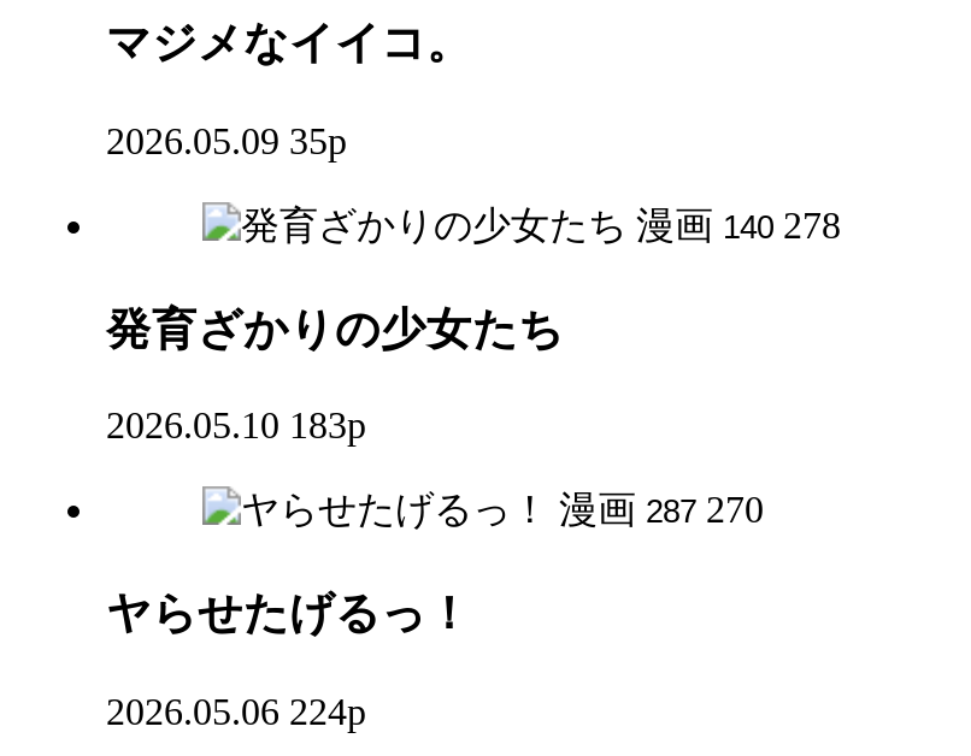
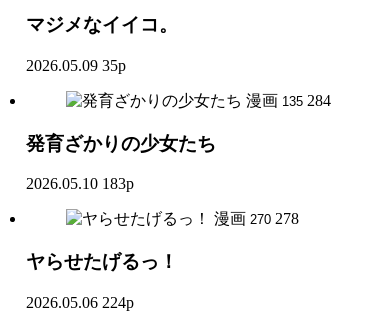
[636,204,841,245] 漫画 140 278 -> [246,92,331,109] 漫画 135 284
[559,489,764,530] 漫画 287 270 -> [214,210,299,227] 漫画 270 278

